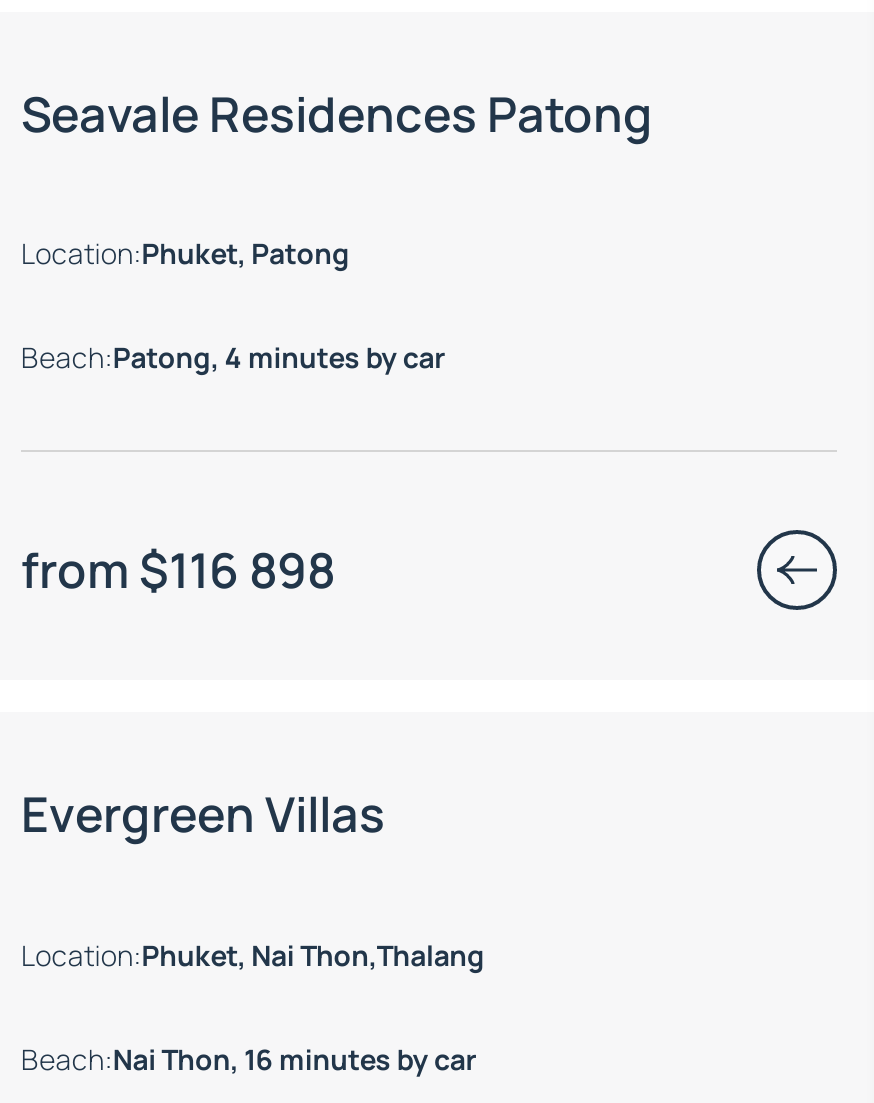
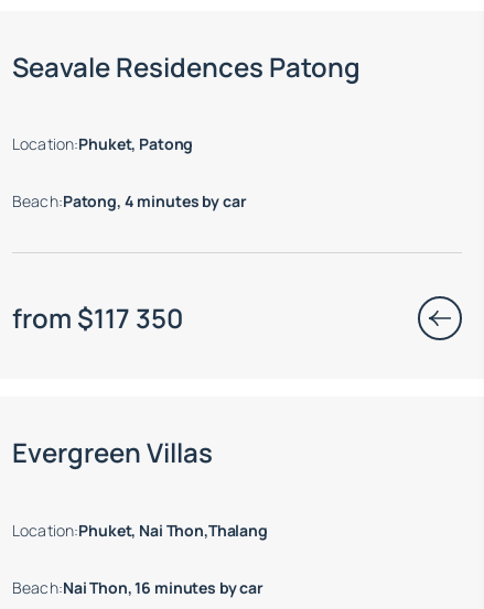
[21,537,335,603] from $116 898 -> [12,300,183,336] from $117 350

